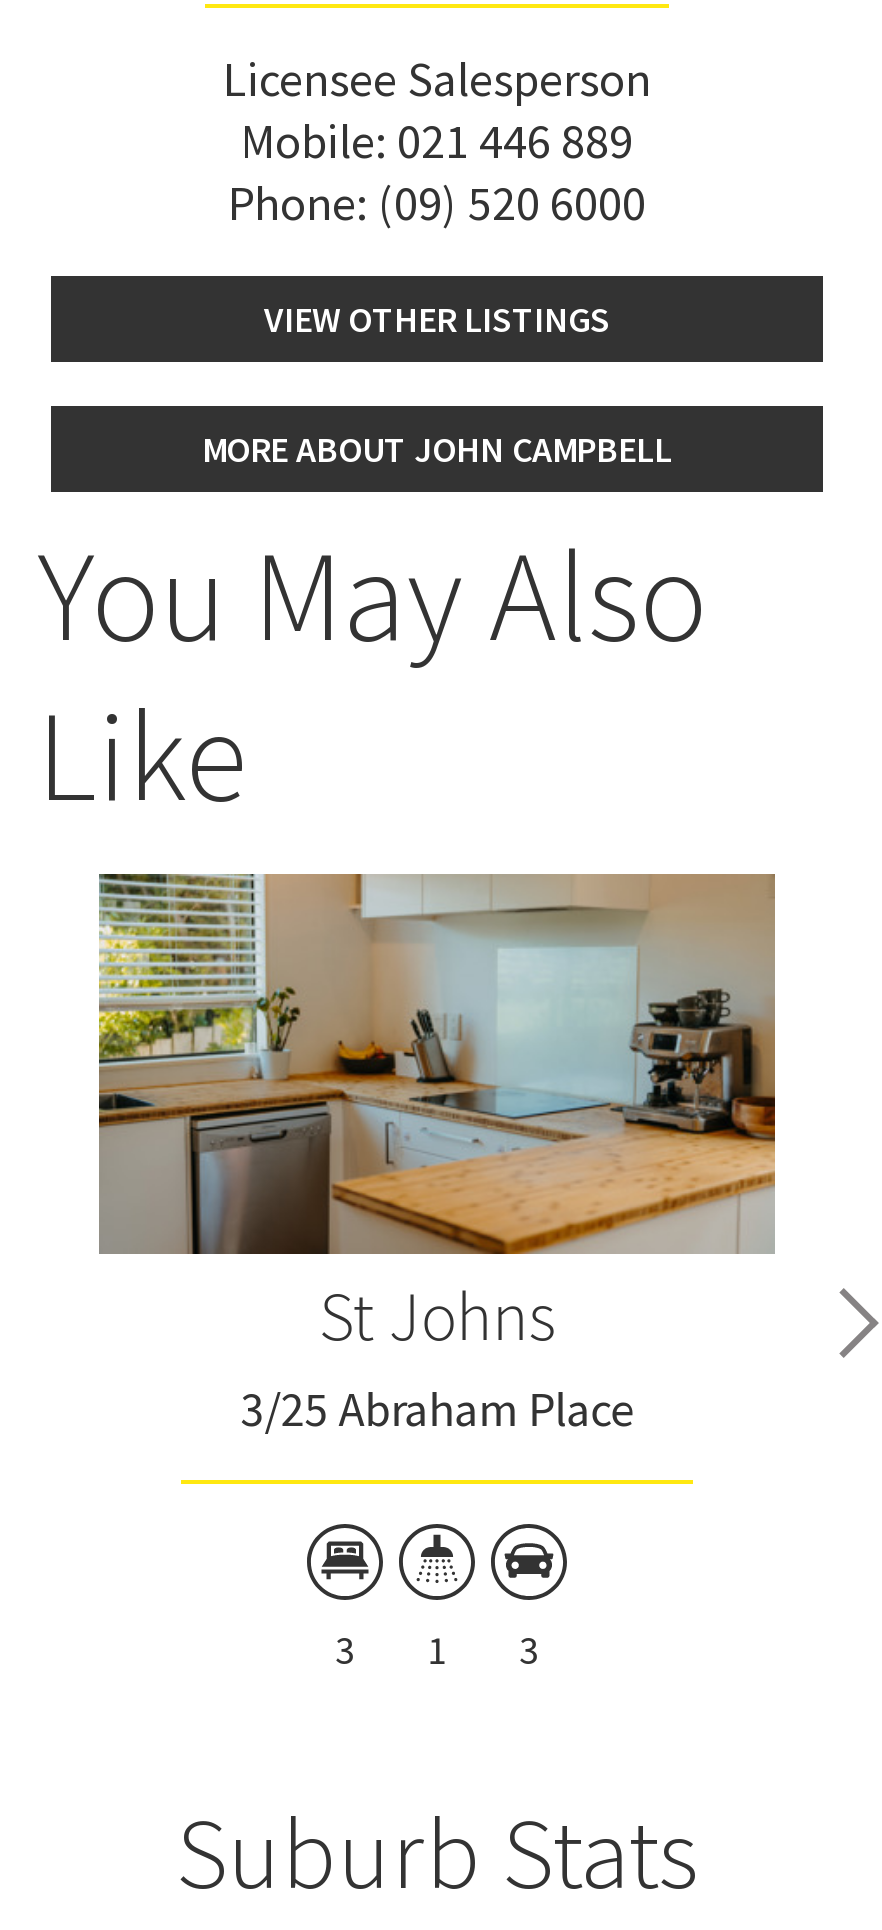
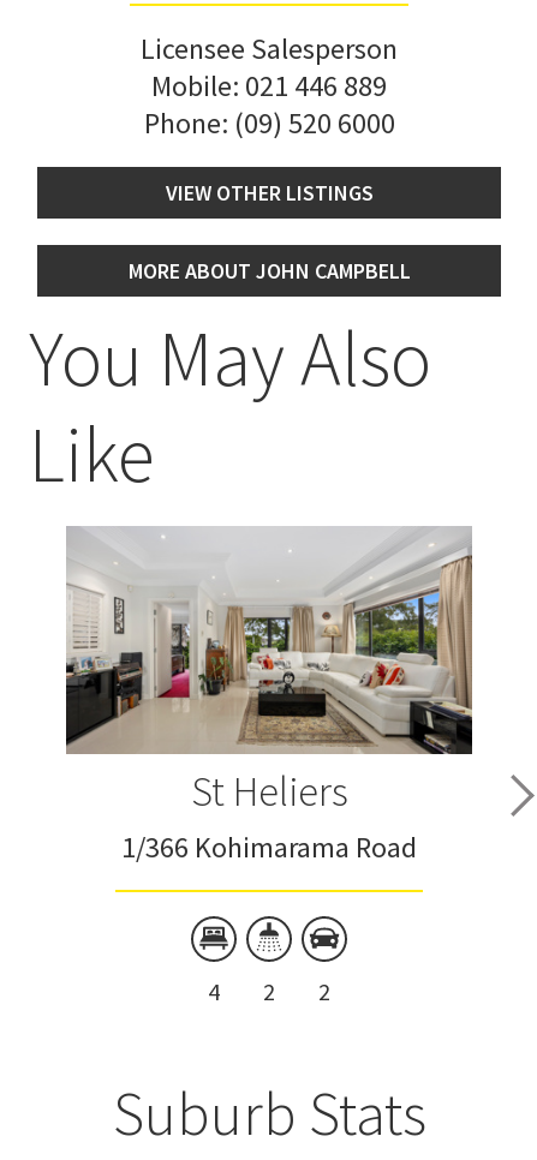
[97,872,777,1440] [image] | St Johns | 3/25 Abraham Place -> [66,526,473,866] [image] | St Heliers | 1/366 Kohimarama Road
[335,1624,539,1674] 3 | 1 | 3 -> [208,976,331,1006] 4 | 2 | 2

